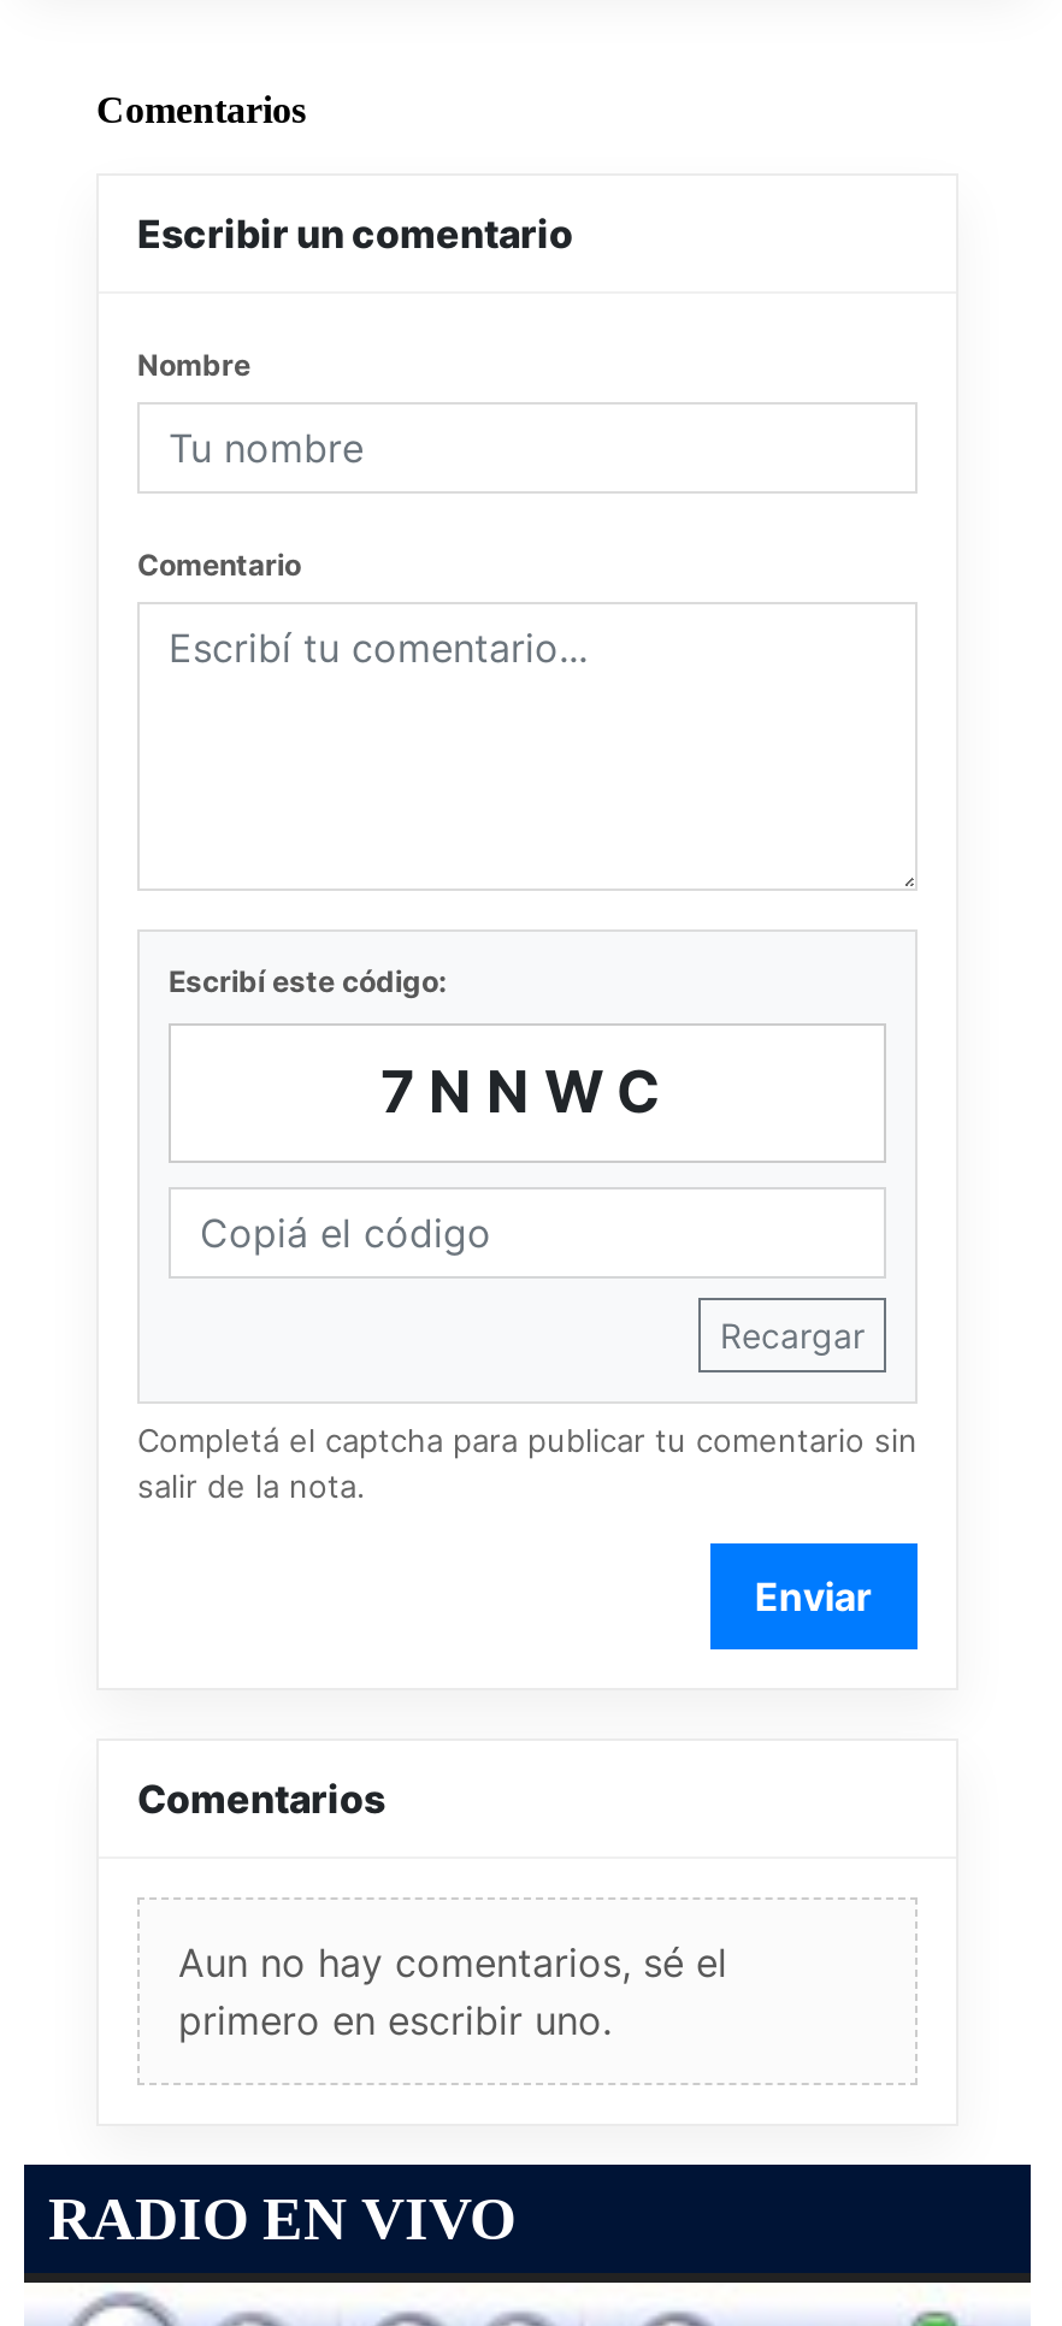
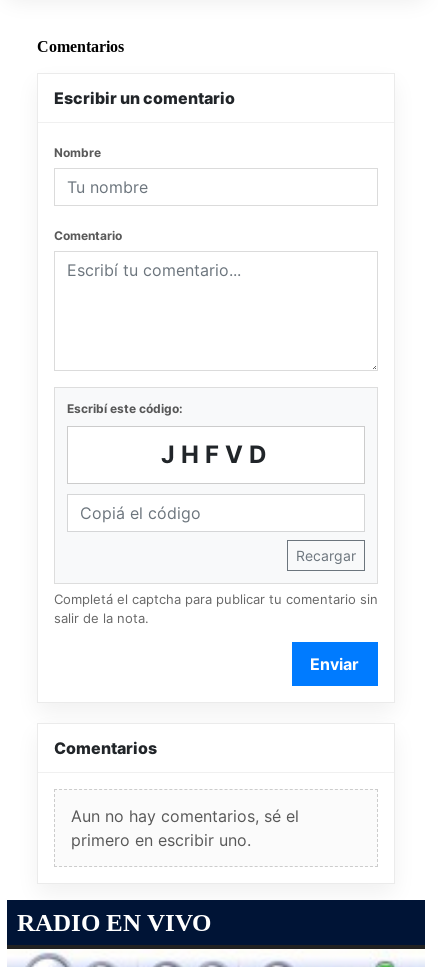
[380,1057,674,1127] 7NNWC -> [160,440,271,469] JHFVD

